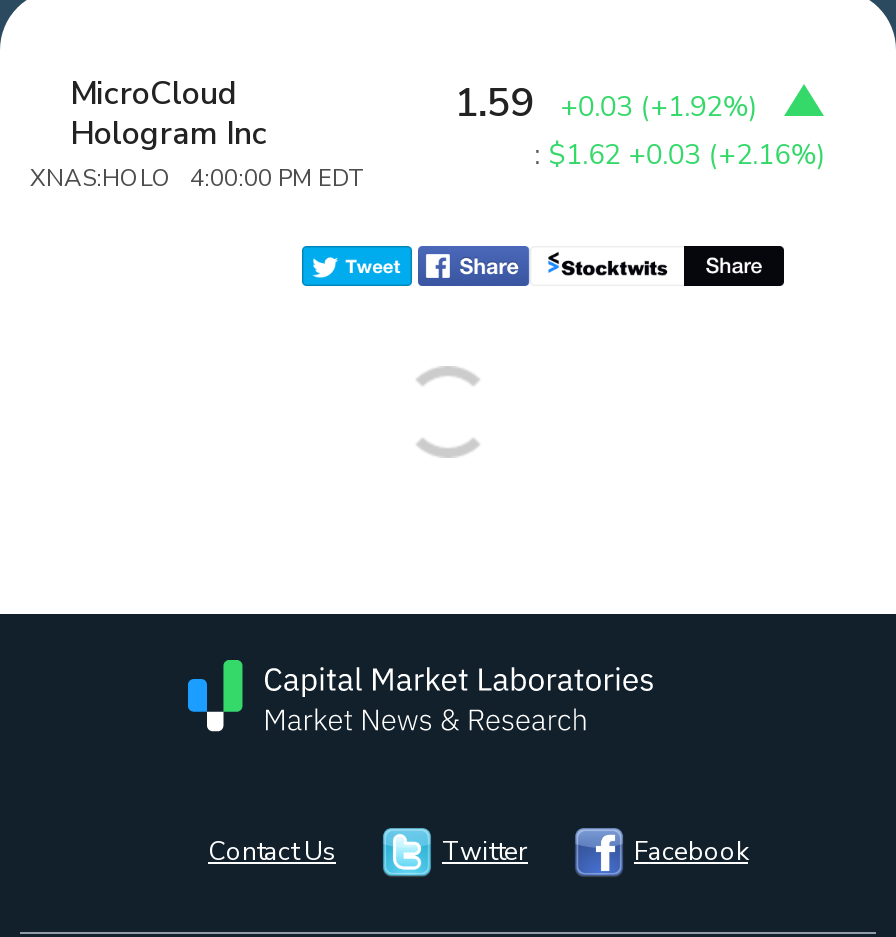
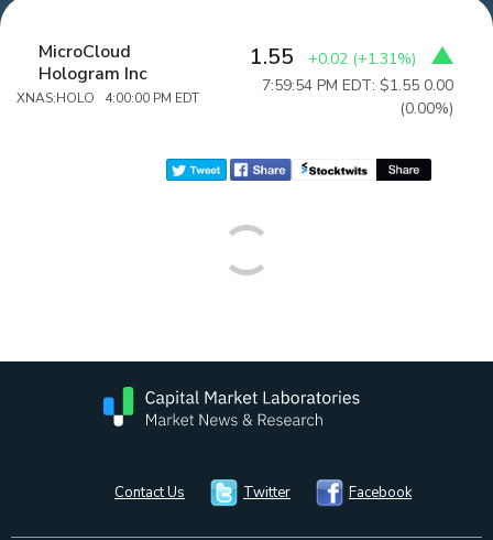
[454,76,824,174] 1.59 | +0.03 (+1.92%) | : $1.62 +0.03 (+2.16%) -> [250,42,453,119] 1.55 | +0.02 (+1.31%) | 7:59:54 PM EDT: $1.55 0.00 | (0.00%)

